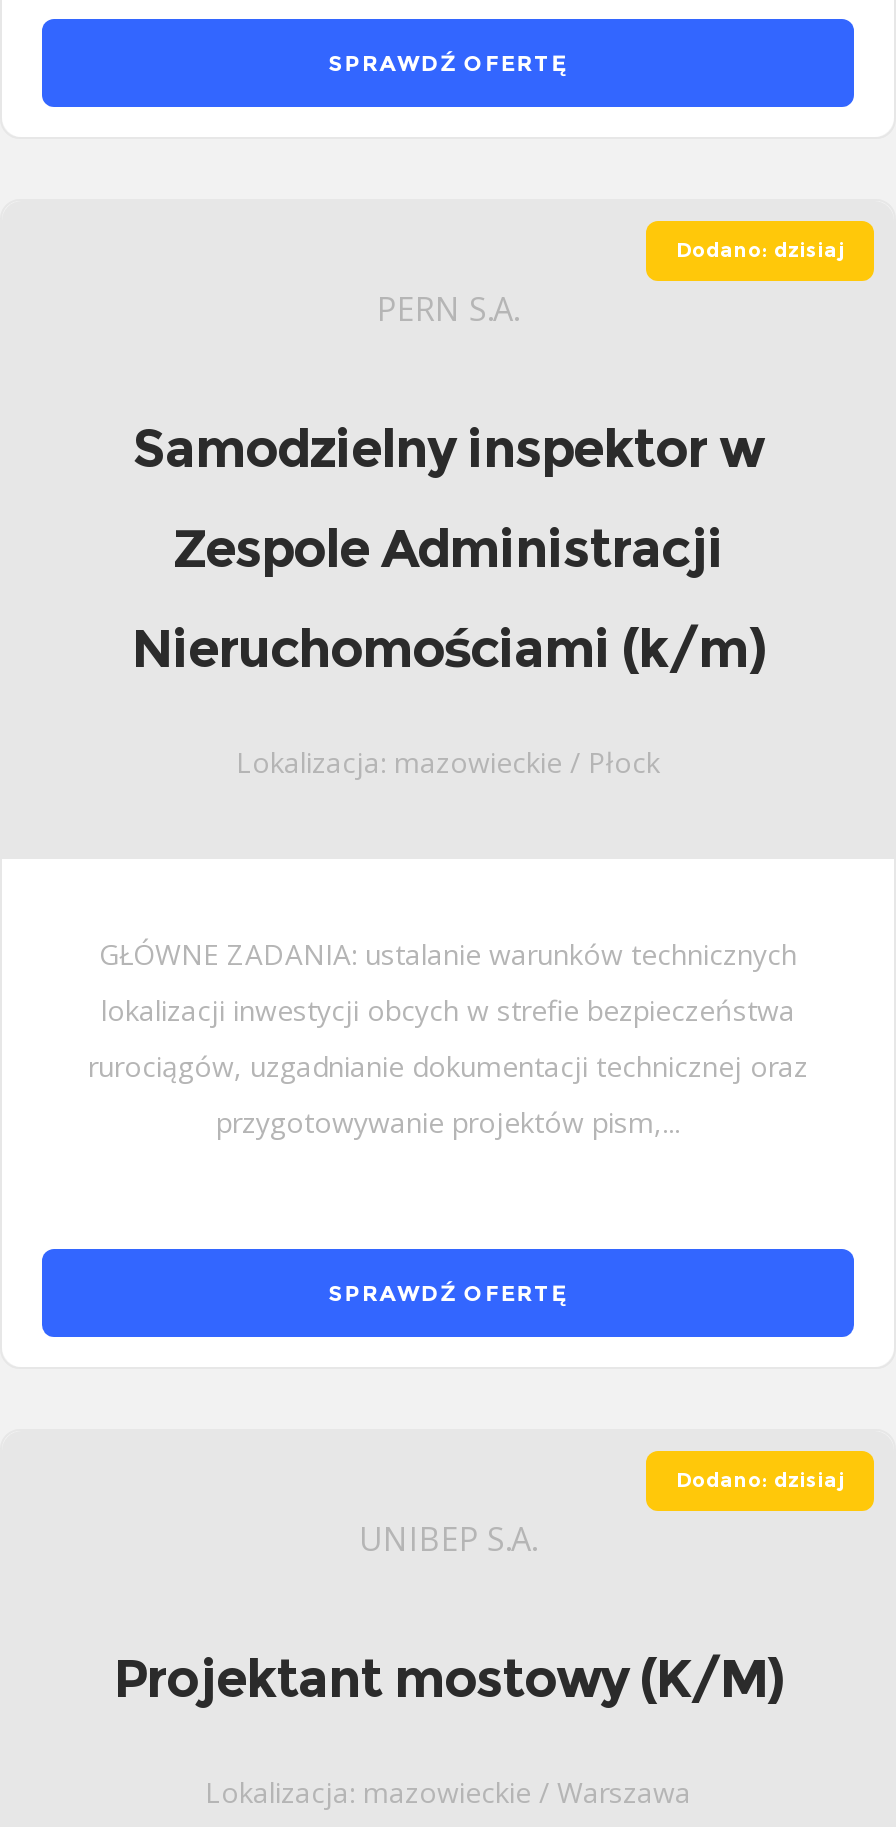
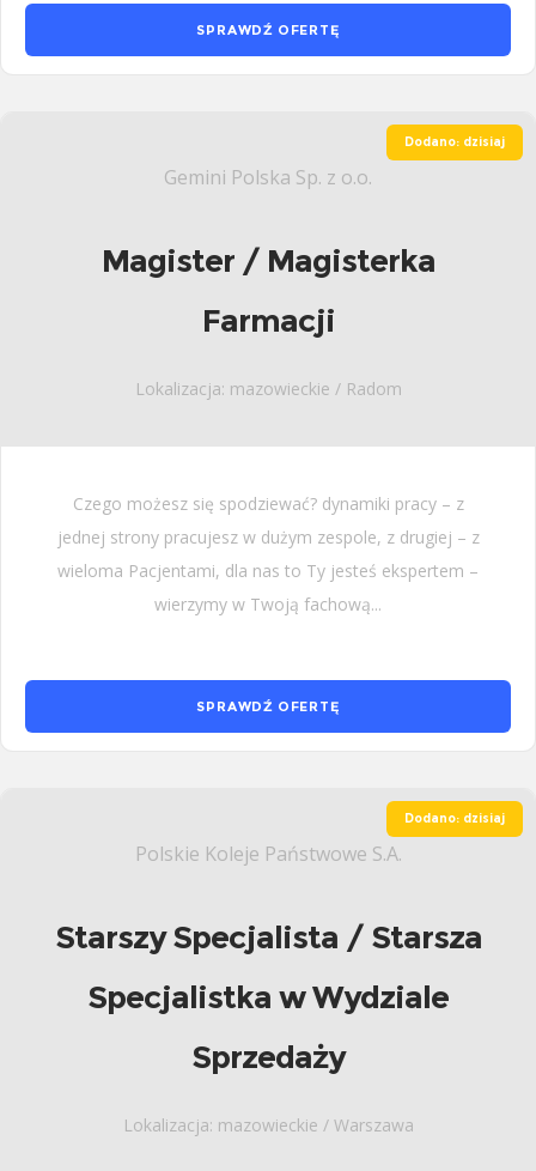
[132,288,764,782] PERN S.A. | Samodzielny inspektor w | Zespole Administracji | Nieruchomościami (k/m) | Lokalizacja: mazowieckie / Płock -> [101,164,435,400] Gemini Polska Sp. z o.o. | Magister / Magisterka | Farmacji | Lokalizacja: mazowieckie / Radom
[88,936,808,1142] GŁÓWNE ZADANIA: ustalanie warunków technicznych | lokalizacji inwestycji obcych w strefie bezpieczeństwa | rurociągów, uzgadnianie dokumentacji technicznej oraz | przygotowywanie projektów pism,... -> [57,492,479,616] Czego możesz się spodziewać? dynamiki pracy – z | jednej strony pracujesz w dużym zespole, z drugiej – z | wieloma Pacjentami, dla nas to Ty jesteś ekspertem – | wierzymy w Twoją fachową...
moved [329,1279,844,1493] -> [197,698,505,826]: SPRAWDŹ OFERTĘ | Dodano: dzisiaj
[114,1517,782,1711] UNIBEP S.A. | Projektant mostowy (K/M) -> [54,841,482,1077] Polskie Koleje Państwowe S.A. | Starszy Specjalista / Starsza | Specjalistka w Wydziale | Sprzedaży

